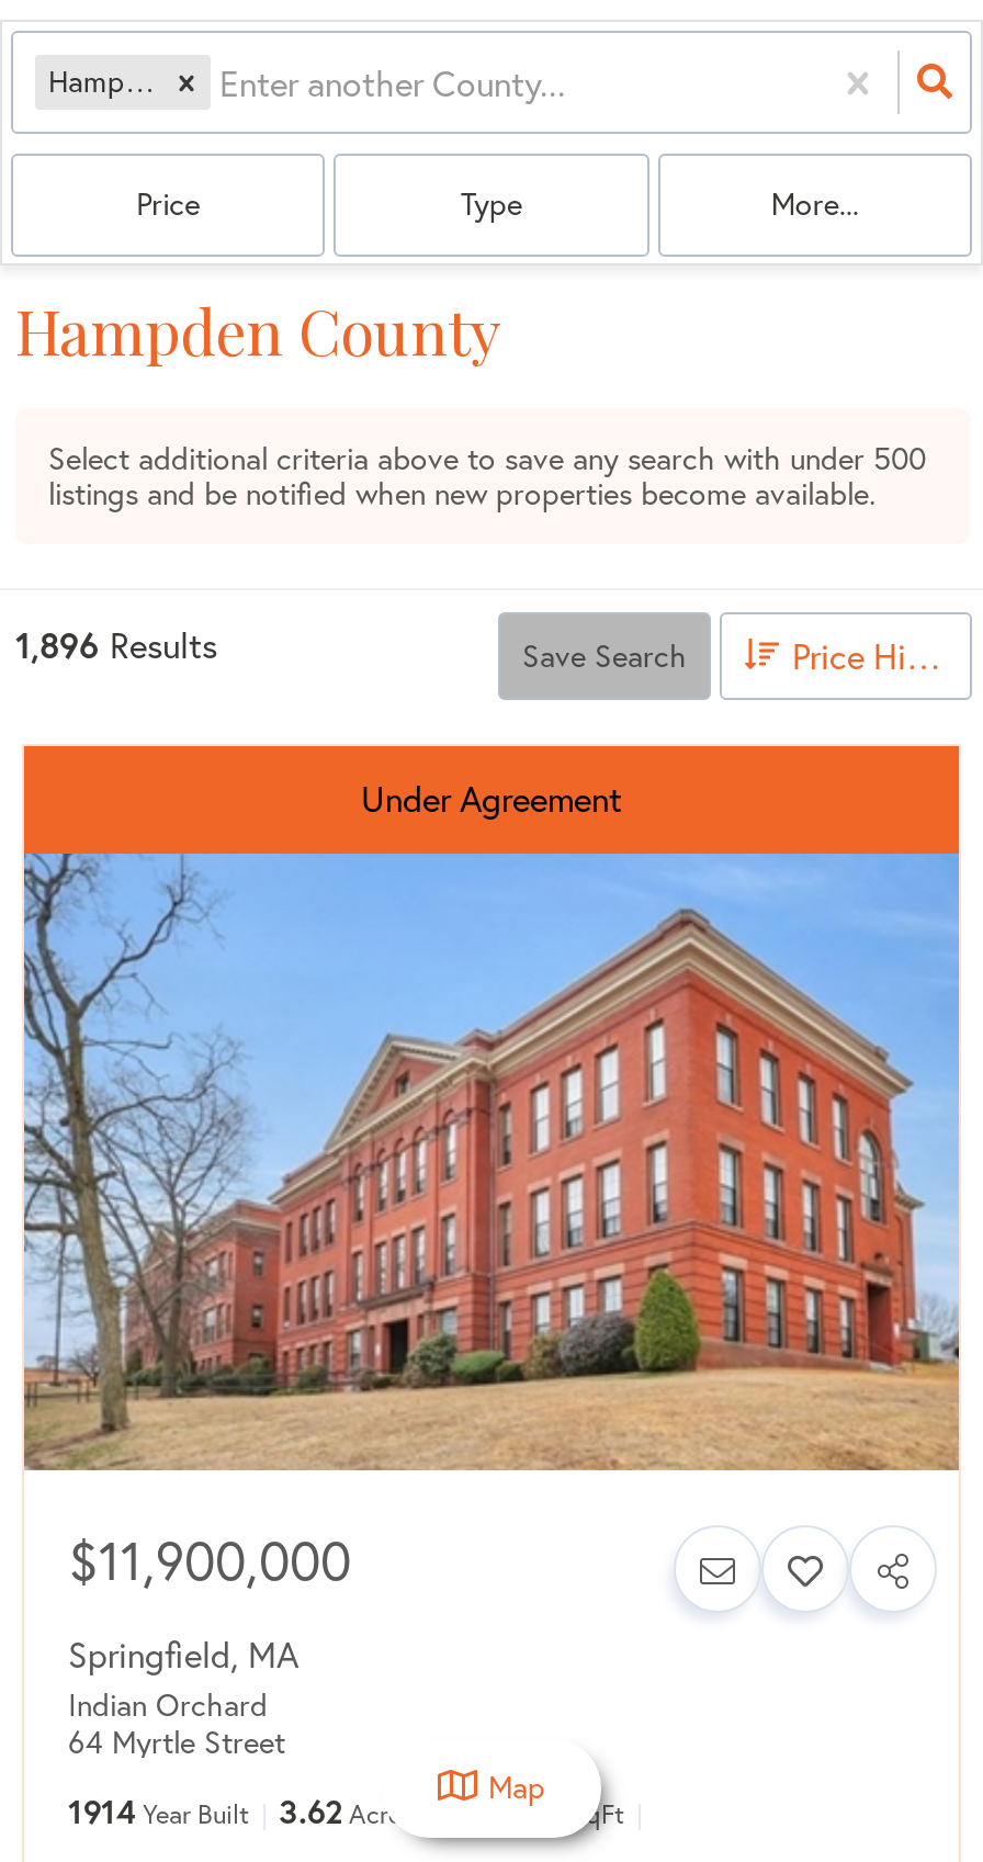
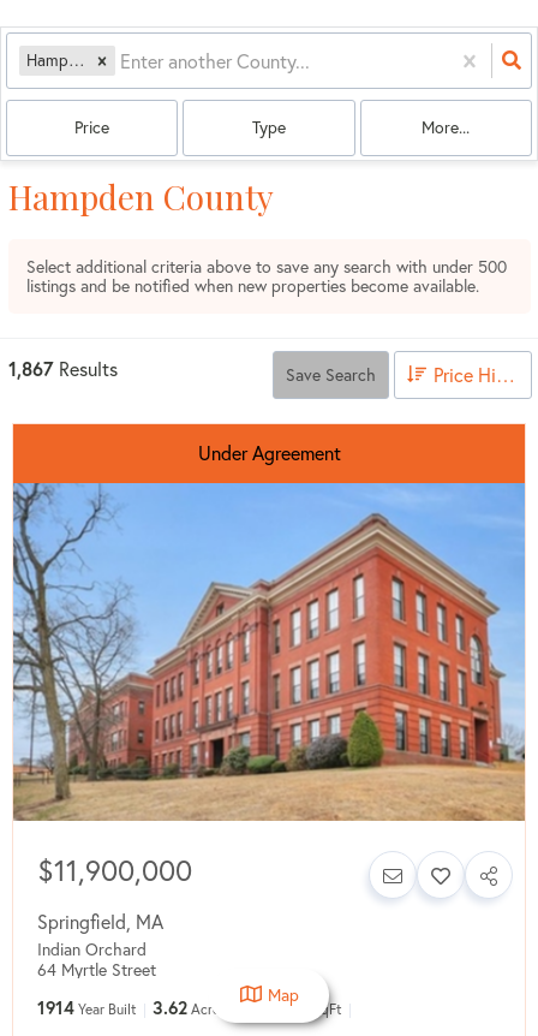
[15,621,217,667] 1,896 Results -> [8,356,118,381] 1,867 Results

